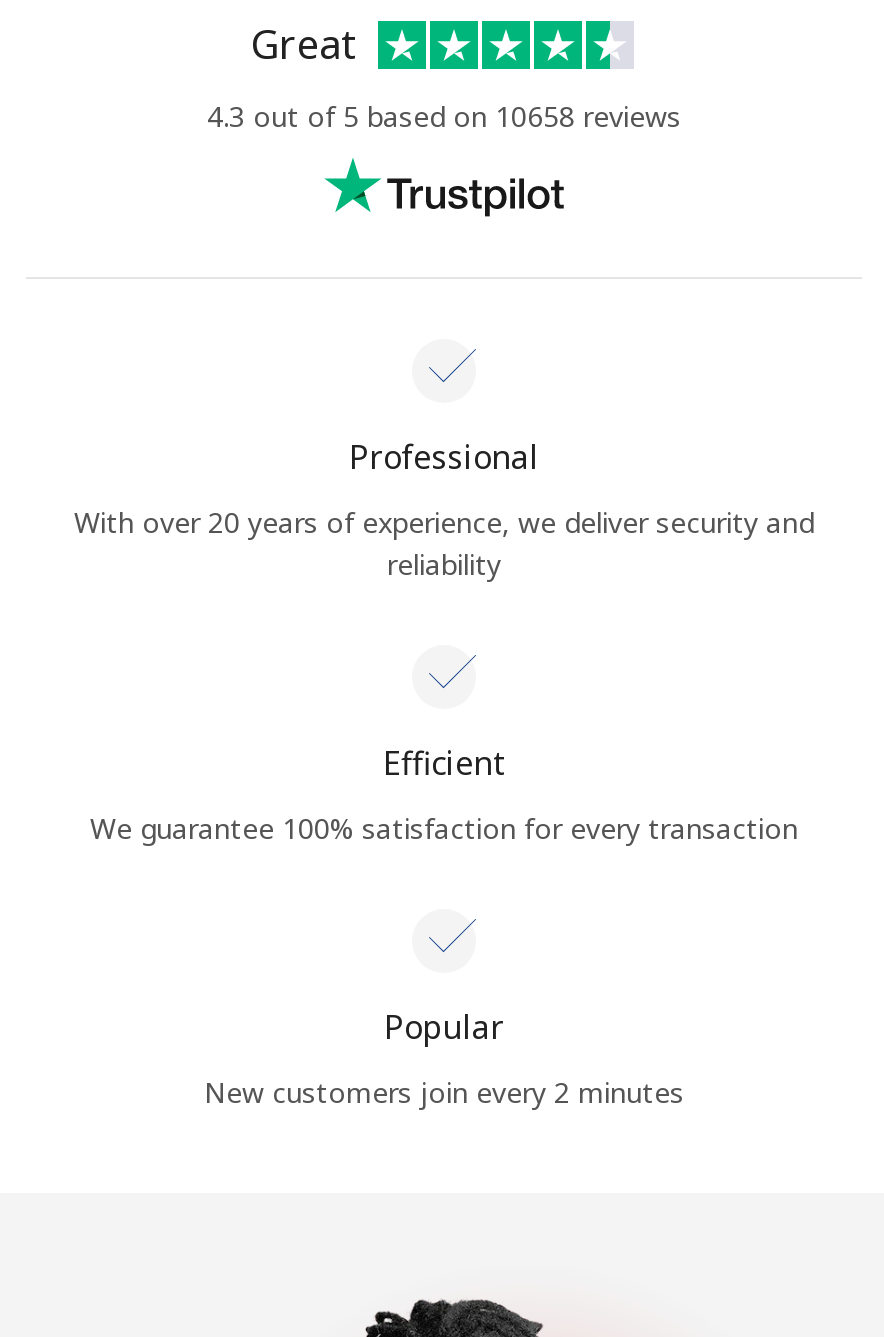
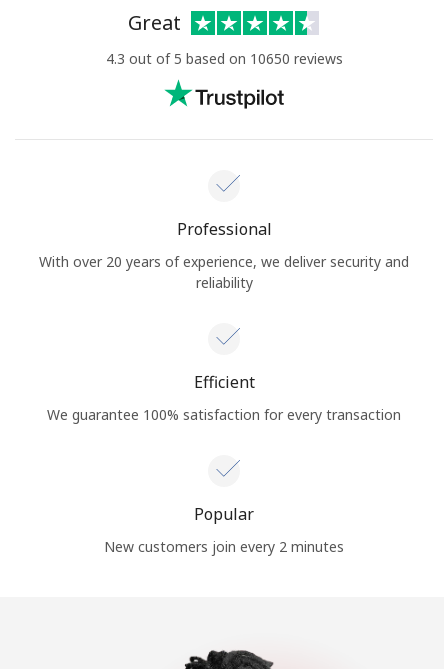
[207,97,681,135] 4.3 out of 5 based on 10658 reviews -> [105,49,342,68] 4.3 out of 5 based on 10650 reviews

